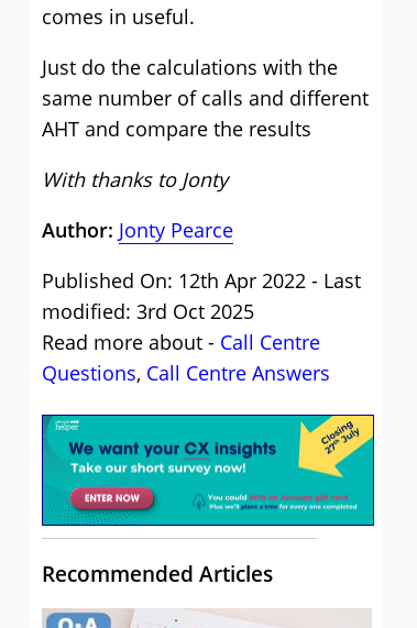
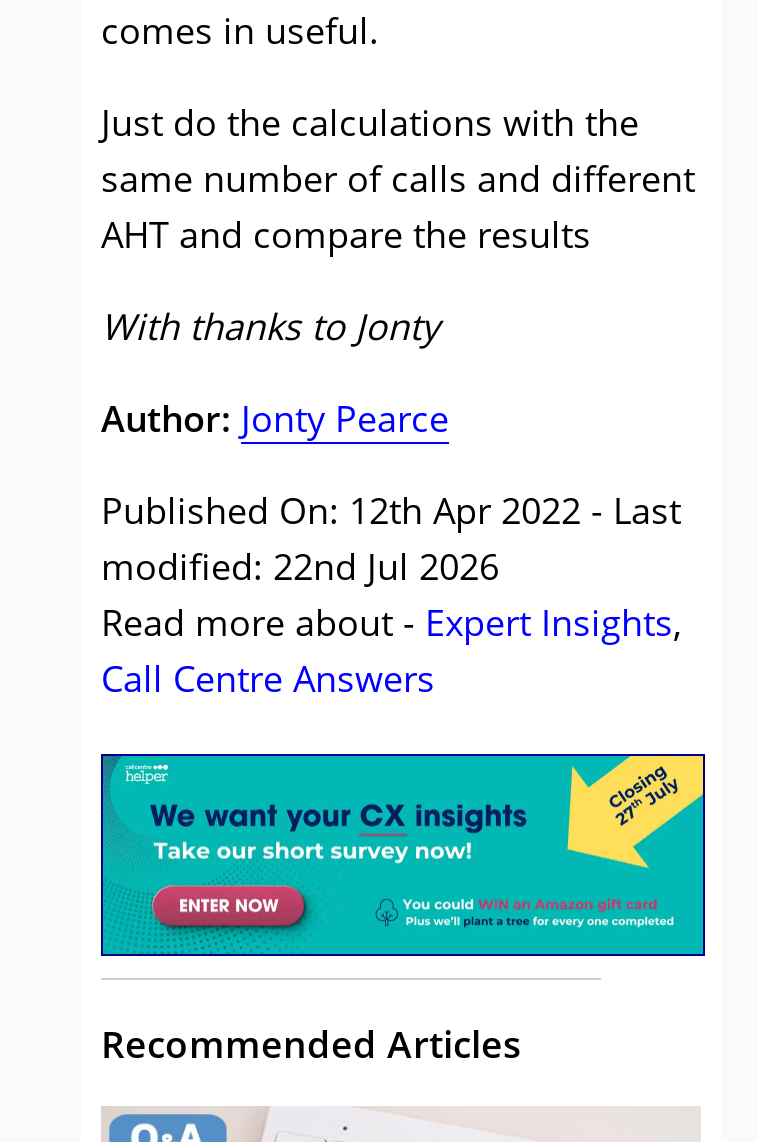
[42,298,330,386] modified: 3rd Oct 2025 | Read more about - Call Centre | Questions, Call Centre Answers -> [101,542,681,702] modified: 22nd Jul 2026 | Read more about - Expert Insights, | Call Centre Answers

